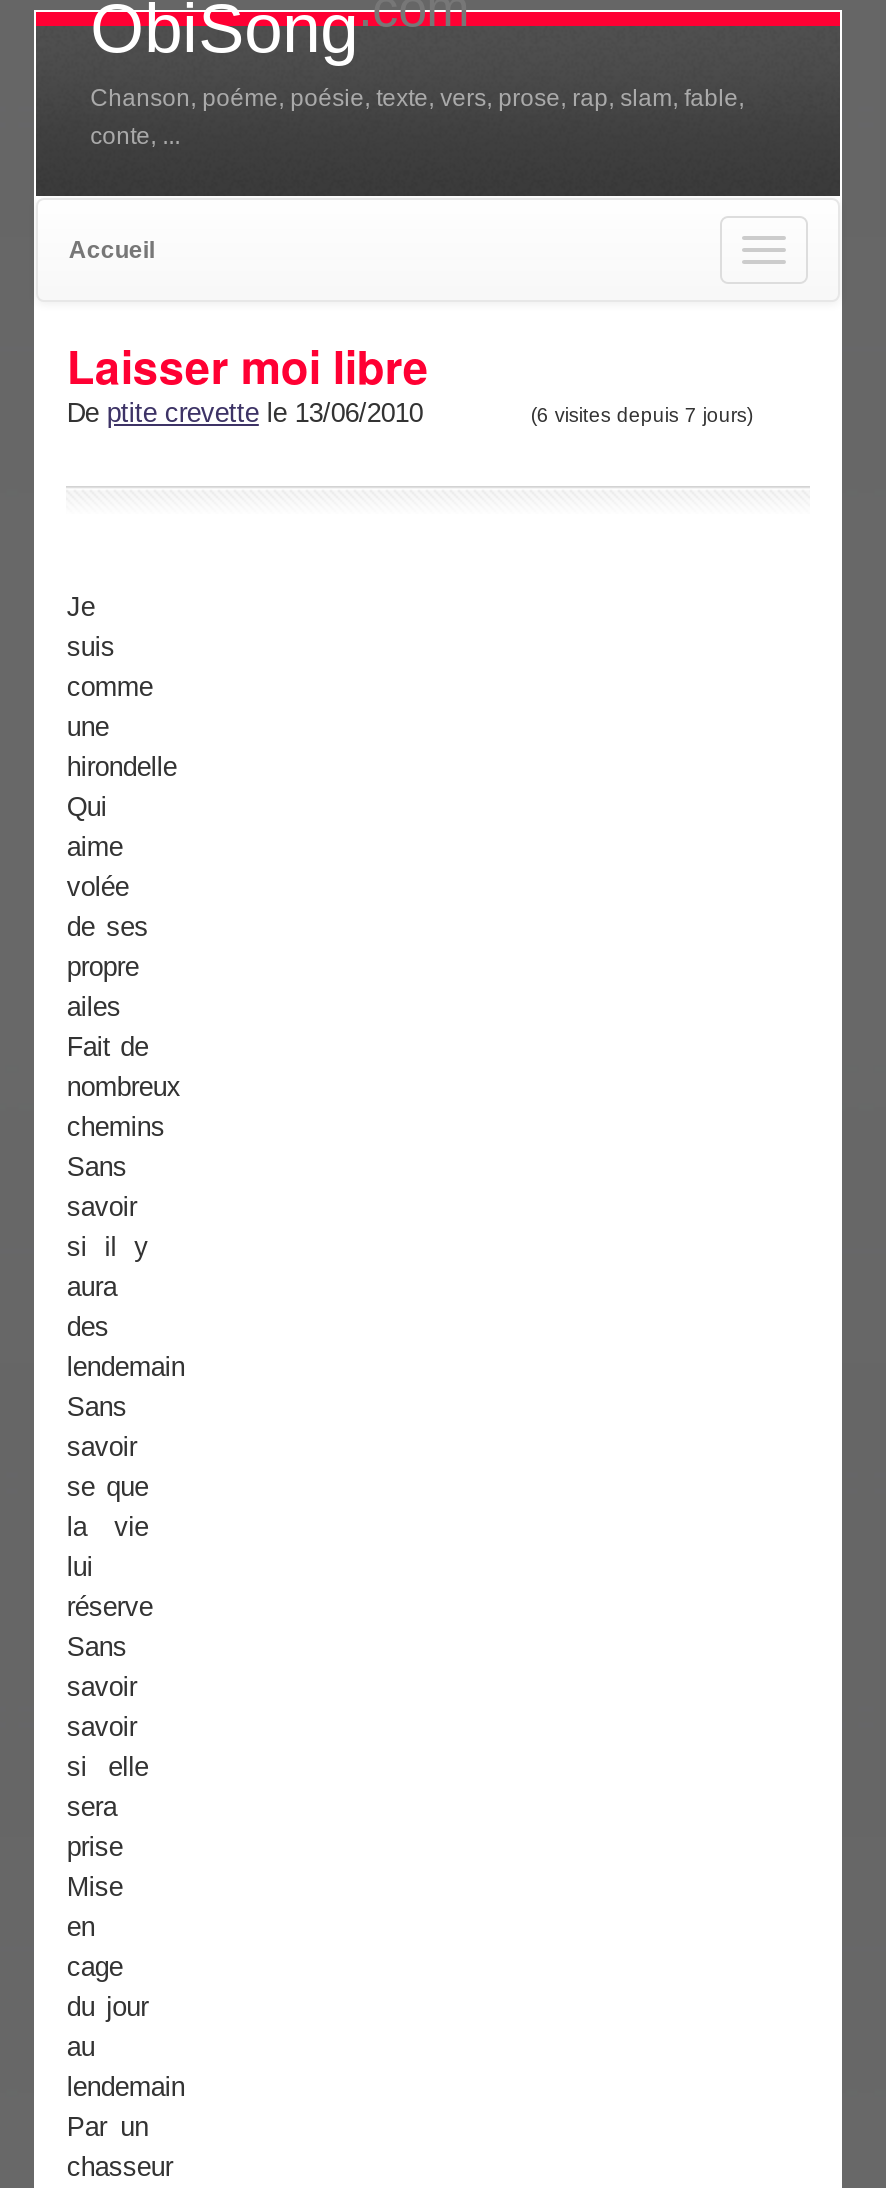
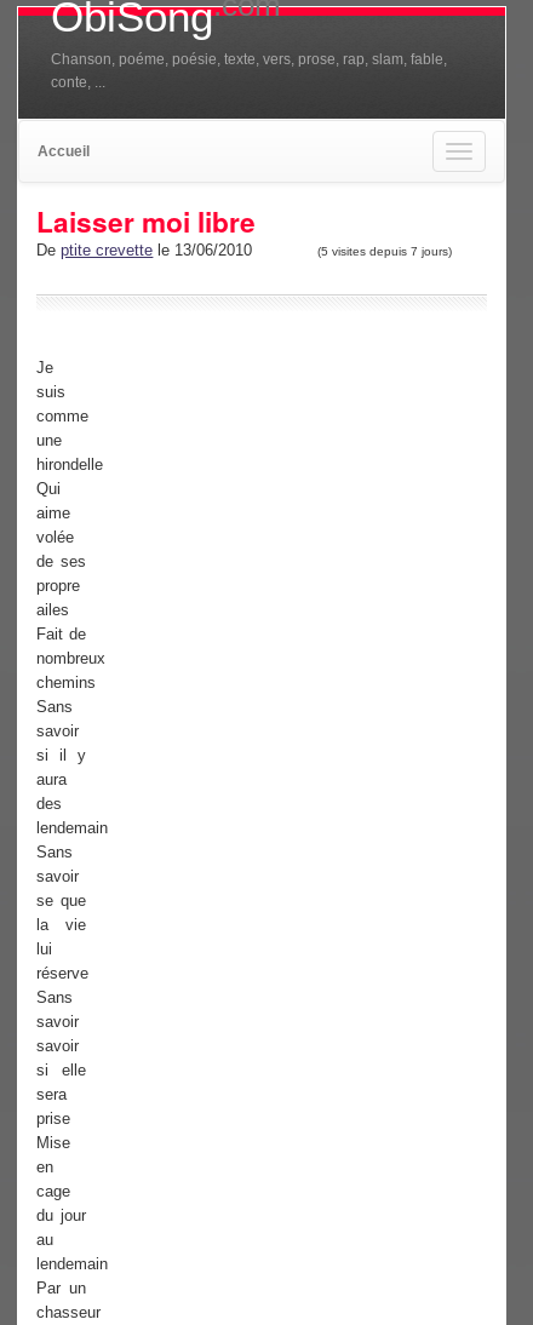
[531,404,753,426] (6 visites depuis 7 jours) -> [318,245,452,258] (5 visites depuis 7 jours)

